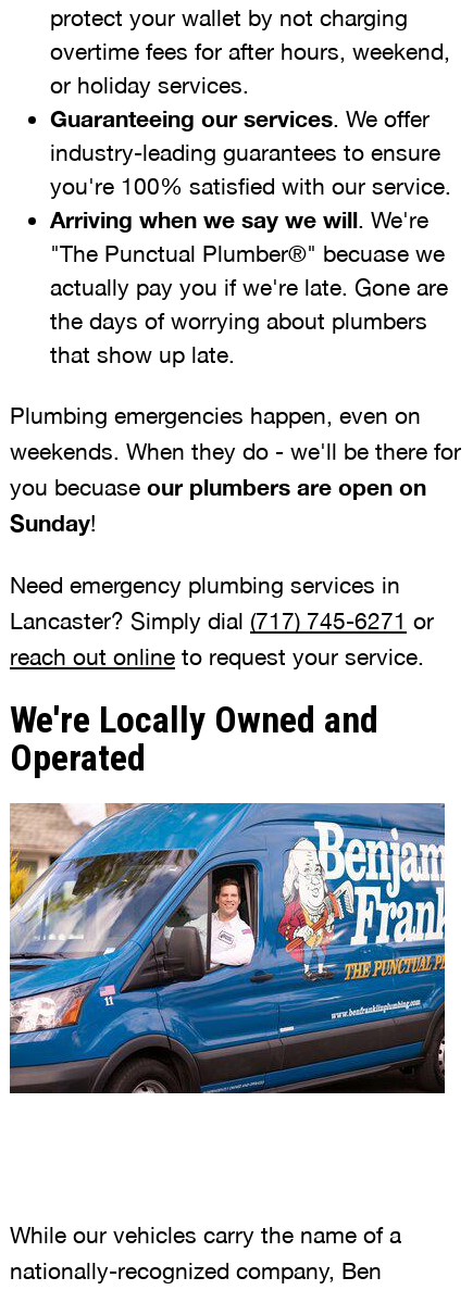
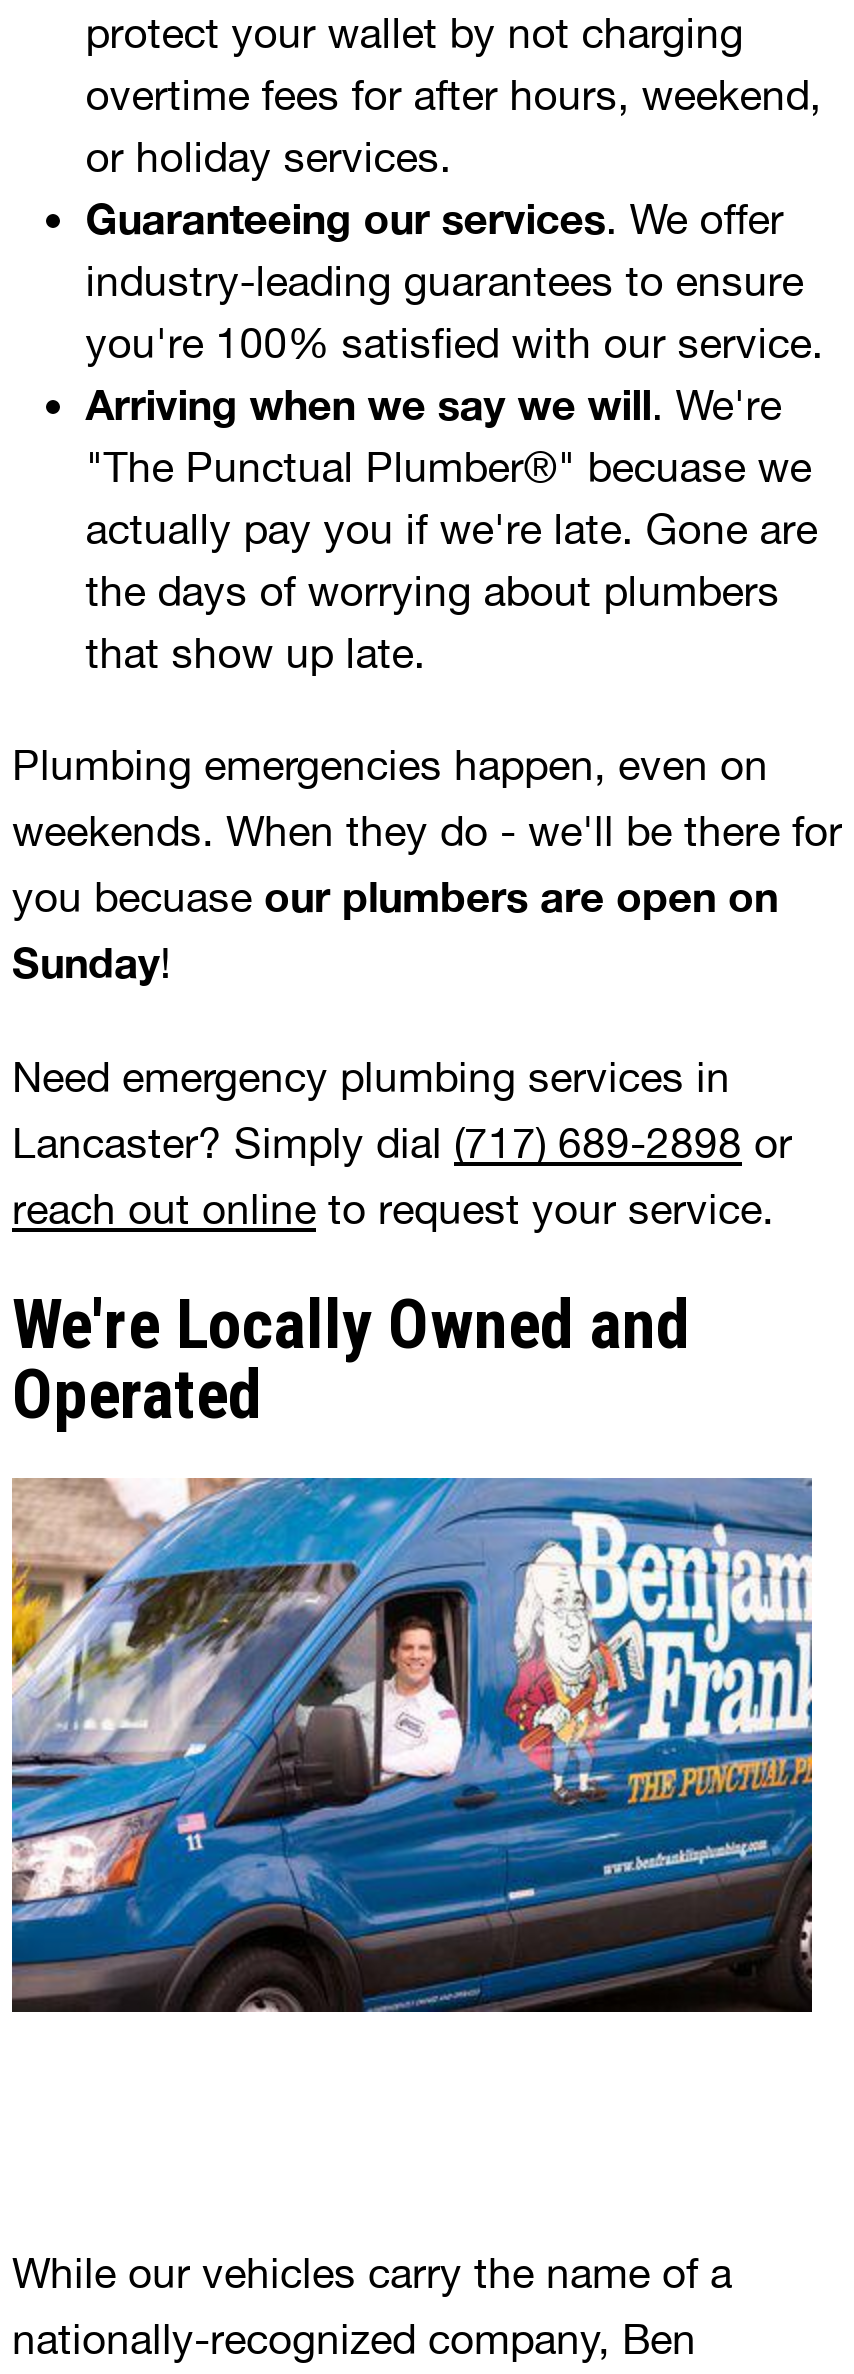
[10,607,434,633] Lancaster? Simply dial (717) 745-6271 or -> [12,1117,792,1165] Lancaster? Simply dial (717) 689-2898 or

